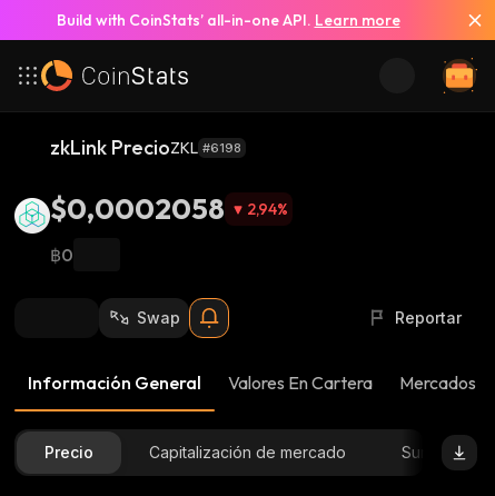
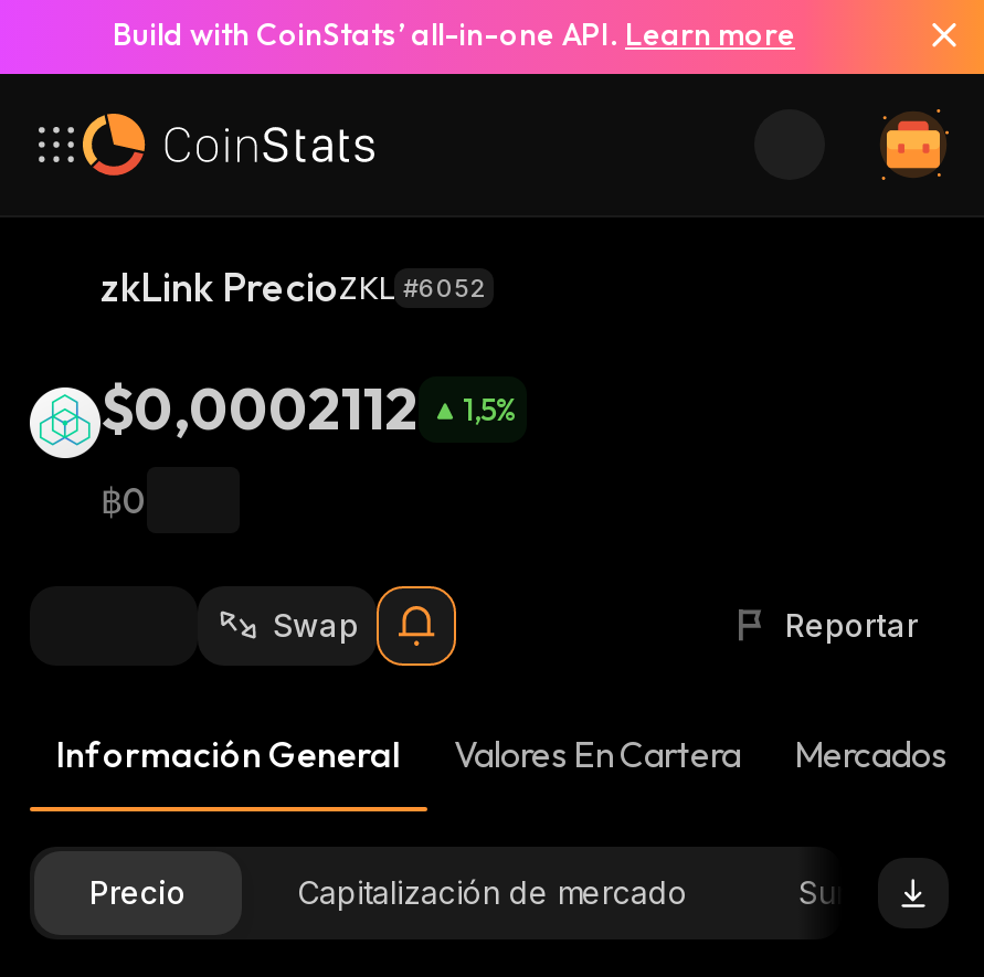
[50,135,241,160] zkLink PrecioZKL #6198 -> [100,262,485,312] zkLink PrecioZKL #6052
[50,190,225,227] $0,0002058 -> [100,372,419,445] $0,0002112
[247,199,288,219] 2,94% -> [463,390,518,429] 1,5%

